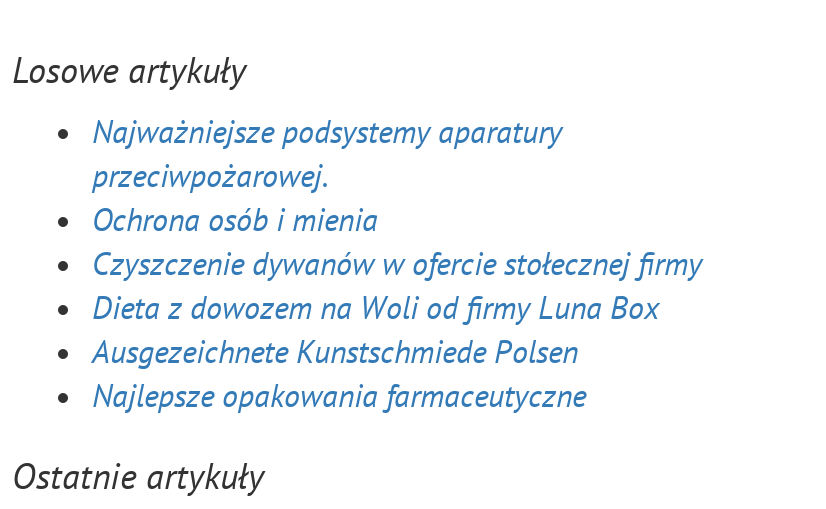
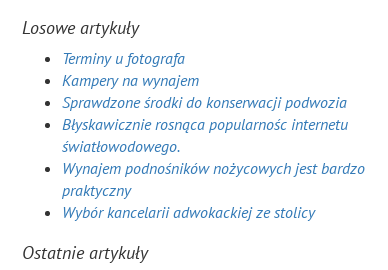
[92,111,702,415] Najważniejsze podsystemy aparatury | przeciwpożarowej. | Ochrona osób i mienia | Czyszczenie dywanów w ofercie stołecznej firmy | Dieta z dowozem na Woli od firmy Luna Box | Ausgezeichnete Kunstschmiede Polsen | Najlepsze opakowania farmaceutyczne -> [62,48,365,222] Terminy u fotografa | Kampery na wynajem | Sprawdzone środki do konserwacji podwozia | Błyskawicznie rosnąca popularnośc internetu | światłowodowego. | Wynajem podnośników nożycowych jest bardzo | praktyczny | Wybór kancelarii adwokackiej ze stolicy

